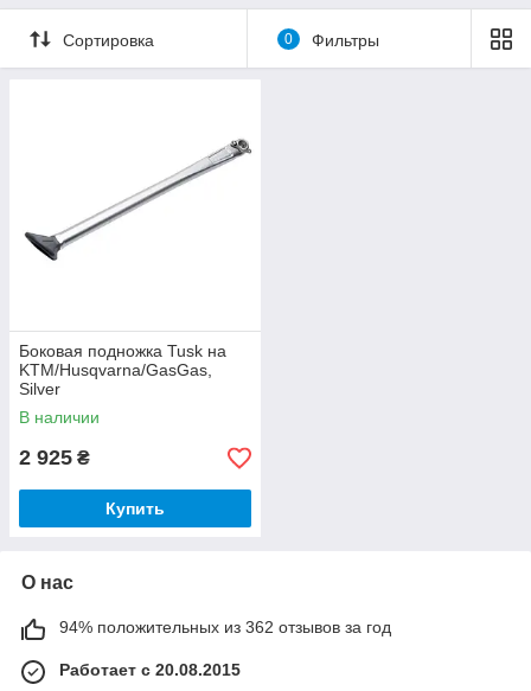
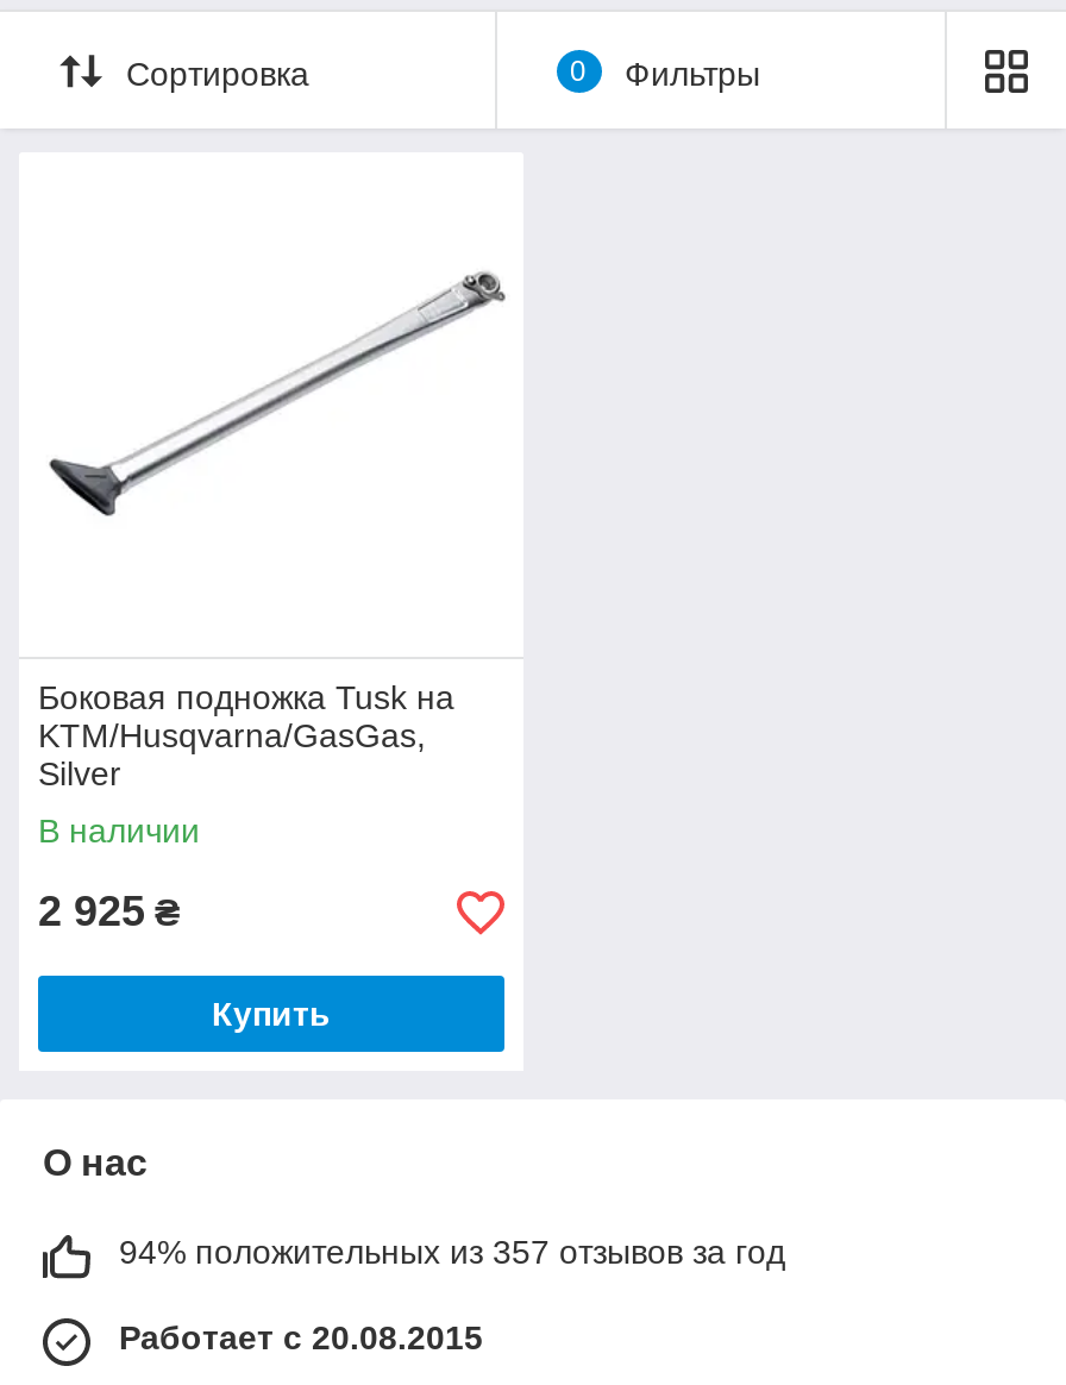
[59,618,391,636] 94% положительных из 362 отзывов за год -> [119,1233,785,1271] 94% положительных из 357 отзывов за год

